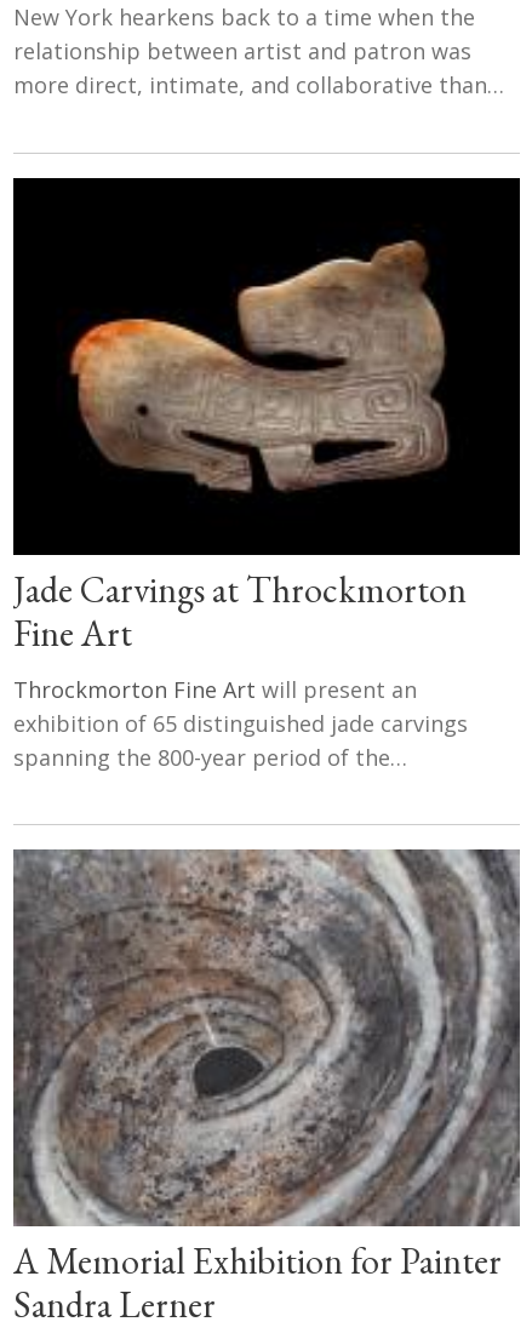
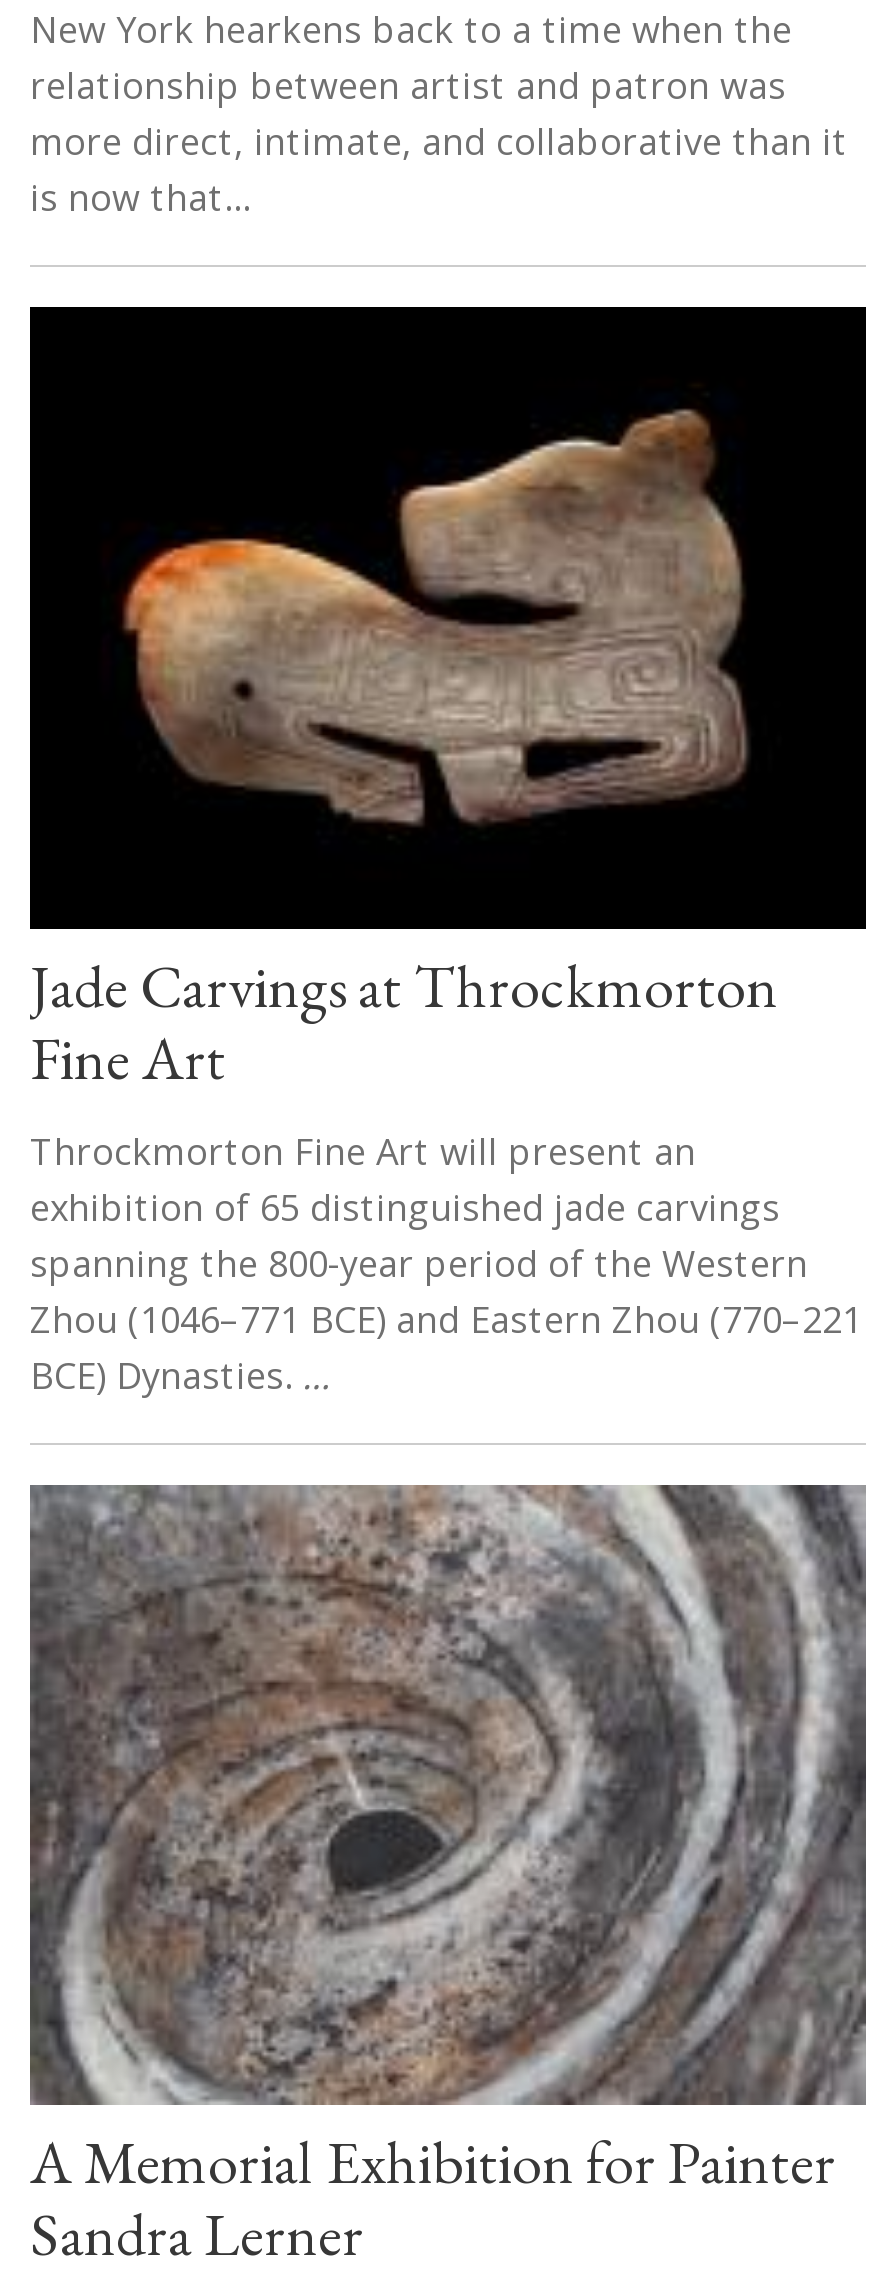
[13,71,504,100] more direct, intimate, and collaborative than… -> [30,117,848,221] more direct, intimate, and collaborative than it | is now that…
[13,743,407,772] spanning the 800-year period of the… -> [30,1238,862,1398] spanning the 800-year period of the Western | Zhou (1046–771 BCE) and Eastern Zhou (770–221 | BCE) Dynasties. …

